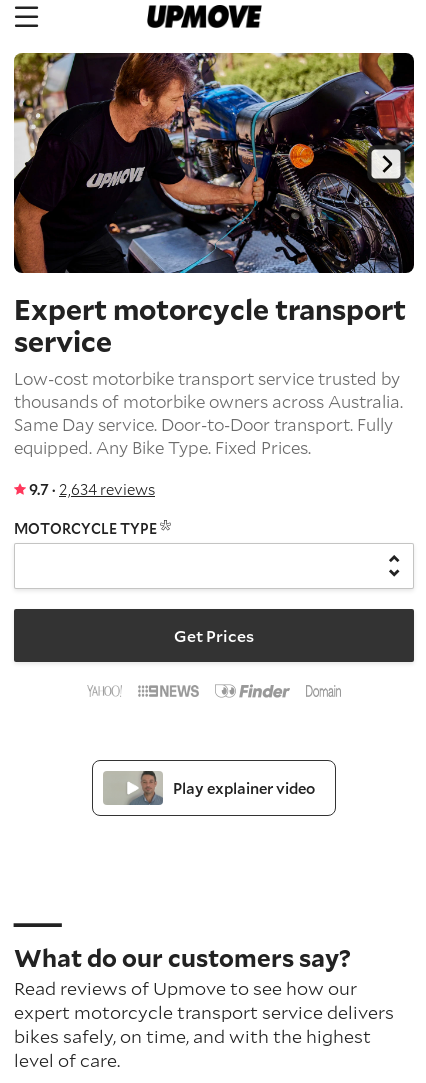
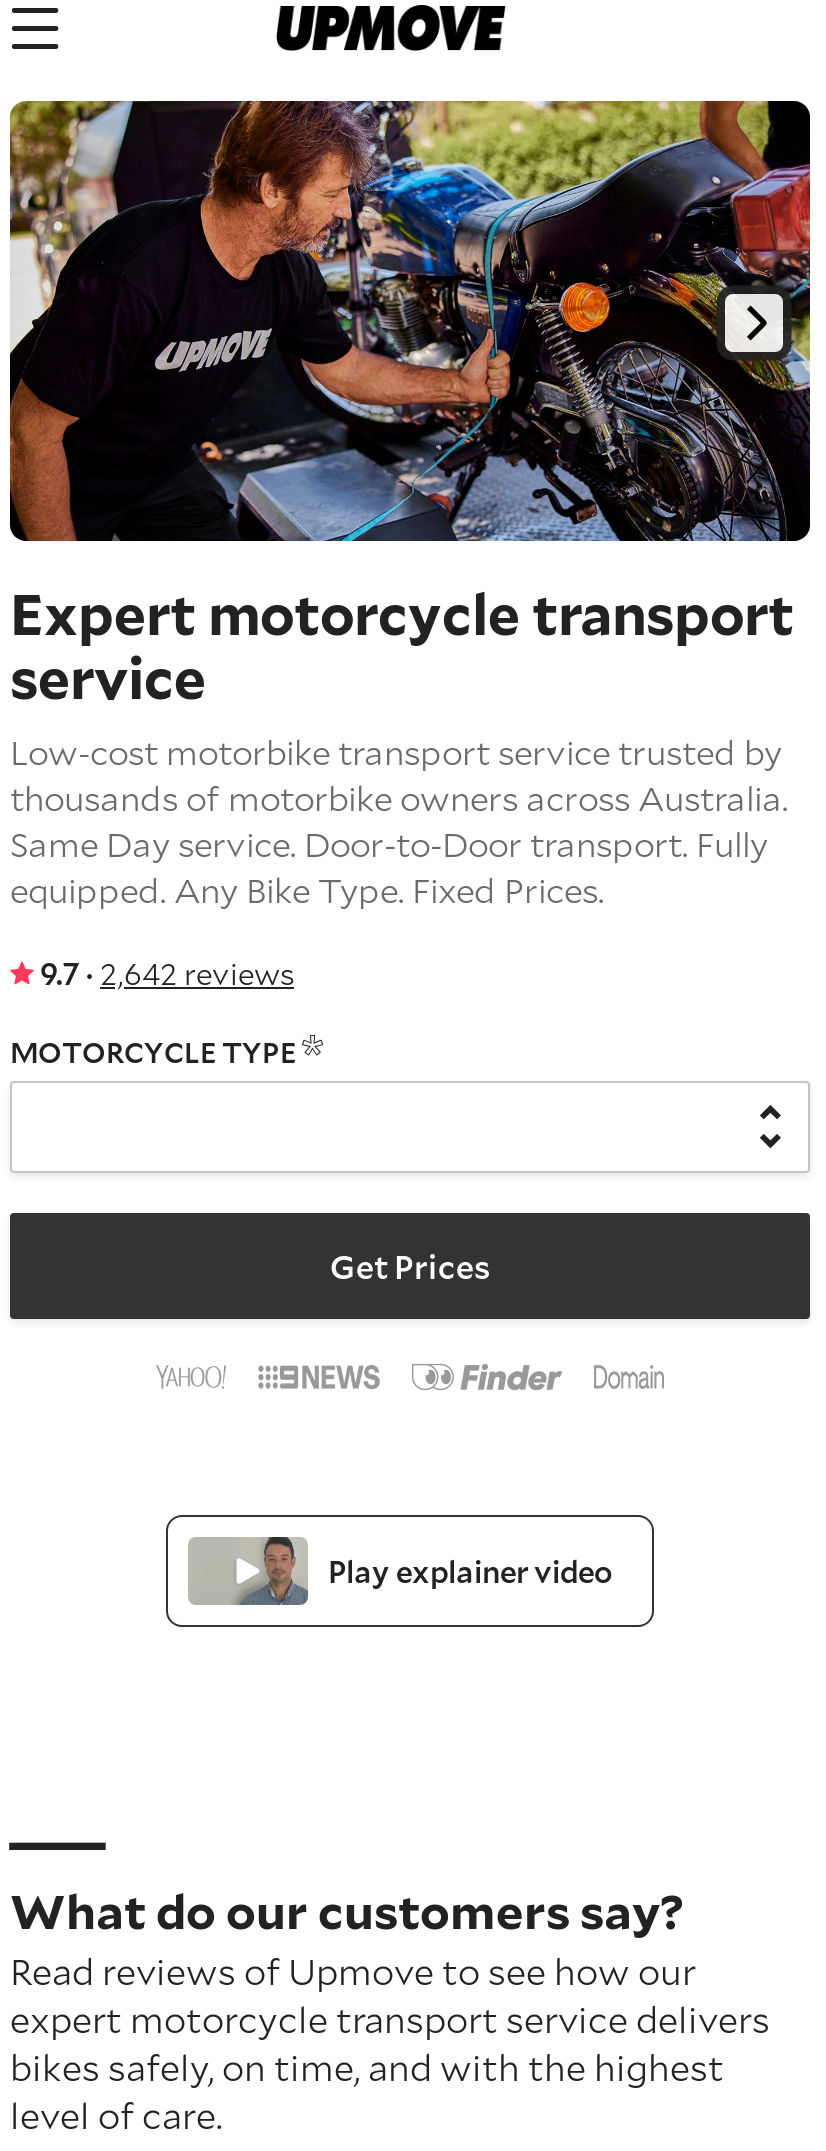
[29,479,155,499] 9.7 · 2,634 reviews -> [40,953,294,993] 9.7 · 2,642 reviews

